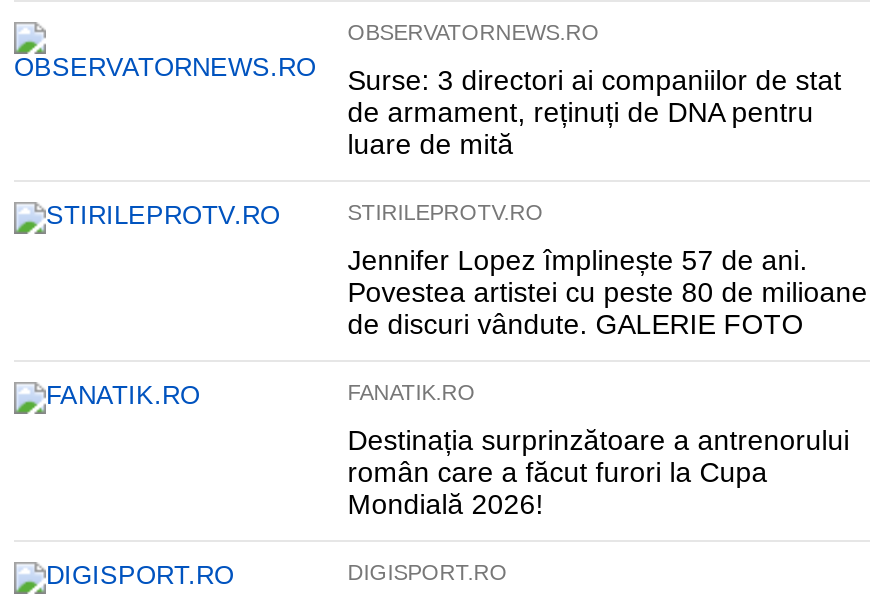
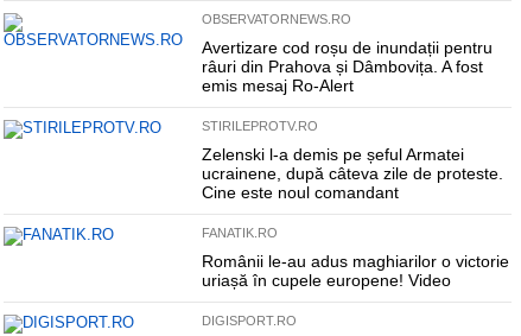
[348,64,842,160] Surse: 3 directori ai companiilor de stat | de armament, reținuți de DNA pentru | luare de mită -> [202,38,492,95] Avertizare cod roșu de inundații pentru | râuri din Prahova și Dâmbovița. A fost | emis mesaj Ro-Alert
[348,244,868,340] Jennifer Lopez împlinește 57 de ani. | Povestea artistei cu peste 80 de milioane | de discuri vândute. GALERIE FOTO -> [202,145,503,202] Zelenski l-a demis pe șeful Armatei | ucrainene, după câteva zile de proteste. | Cine este noul comandant
[348,424,850,520] Destinația surprinzătoare a antrenorului | român care a făcut furori la Cupa | Mondială 2026! -> [202,252,509,290] Românii le-au adus maghiarilor o victorie | uriașă în cupele europene! Video

